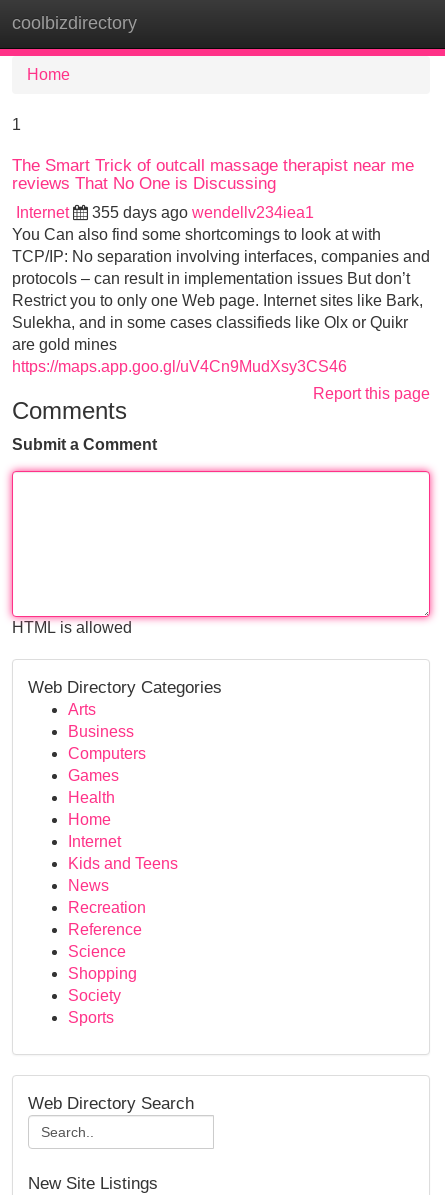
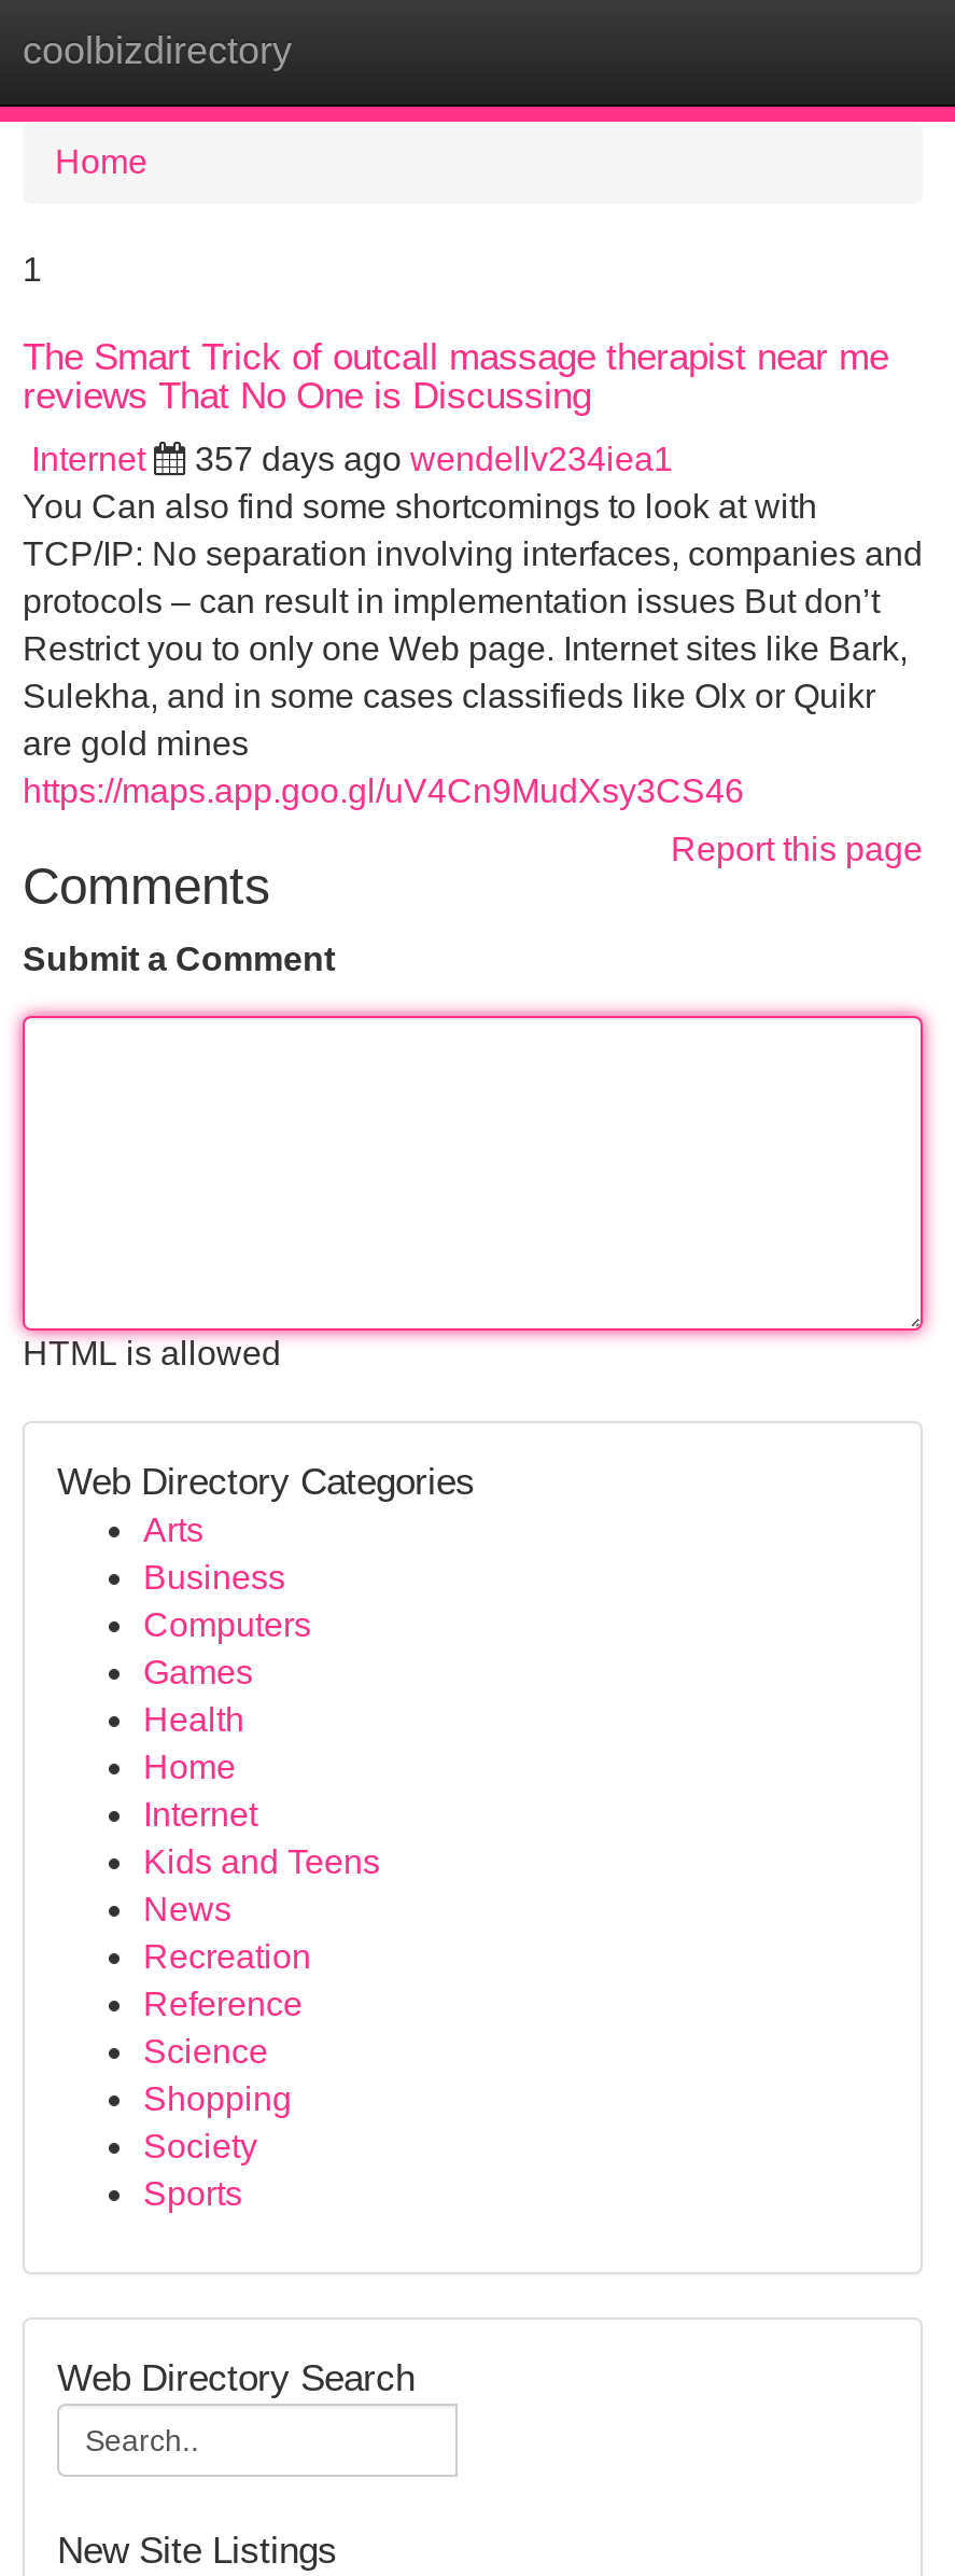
[92,204,314,221] 355 days ago wendellv234iea1 -> [195,441,673,477] 357 days ago wendellv234iea1

